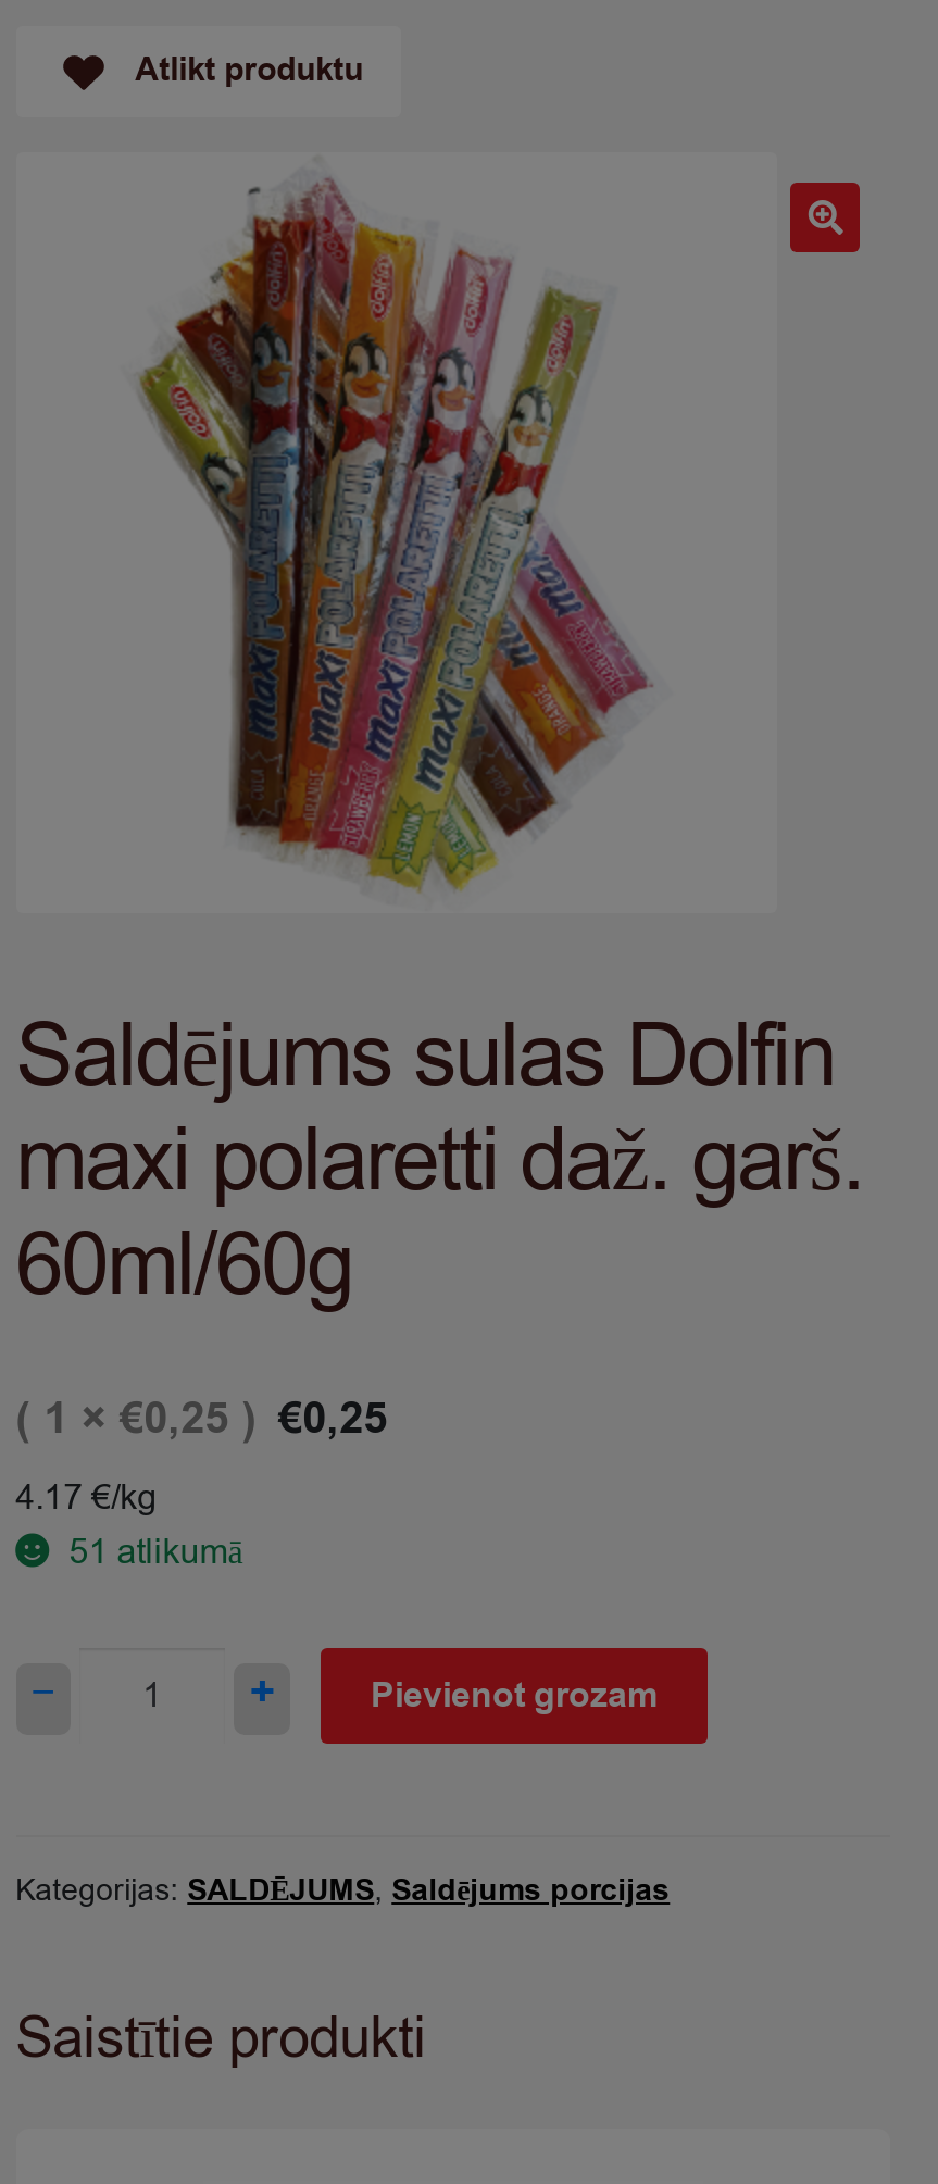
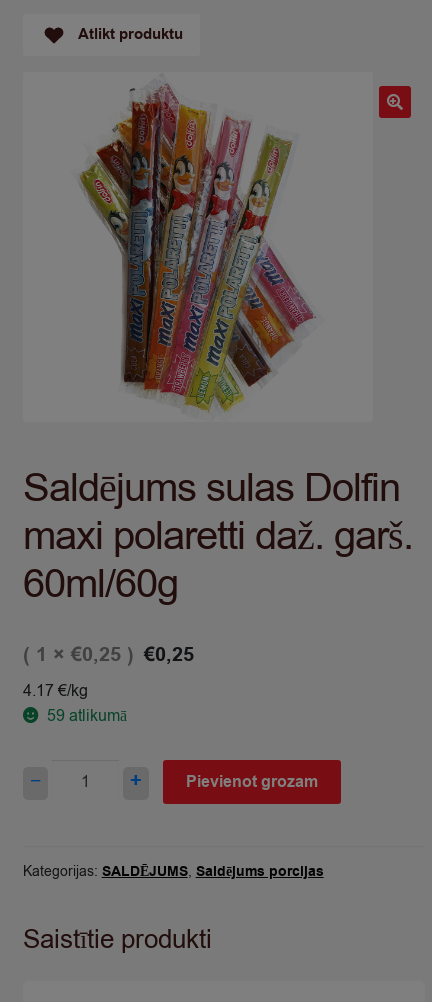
[69,1528,243,1576] 51 atlikumā -> [47,705,127,727] 59 atlikumā

